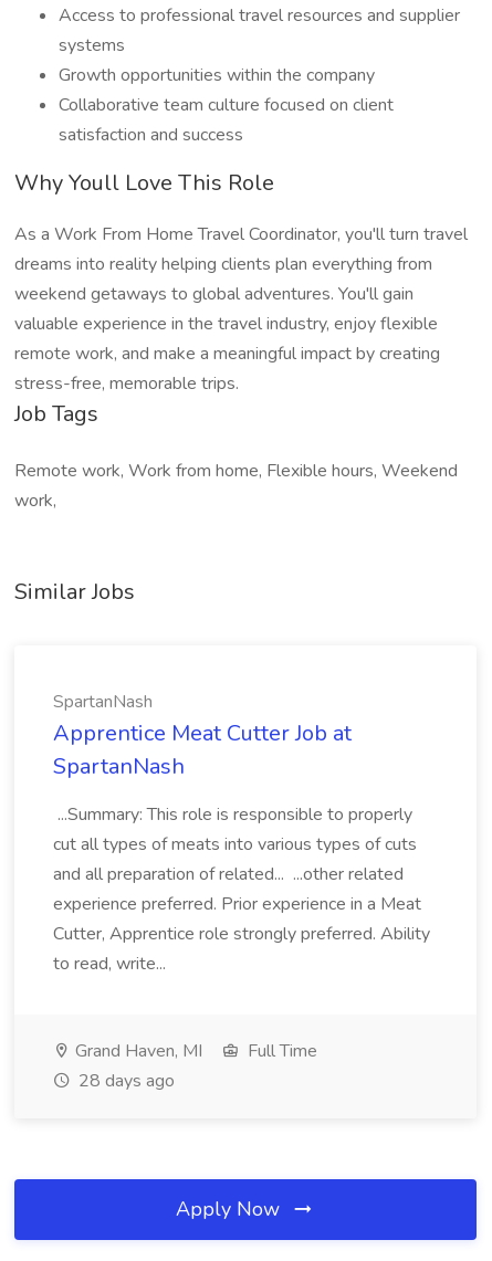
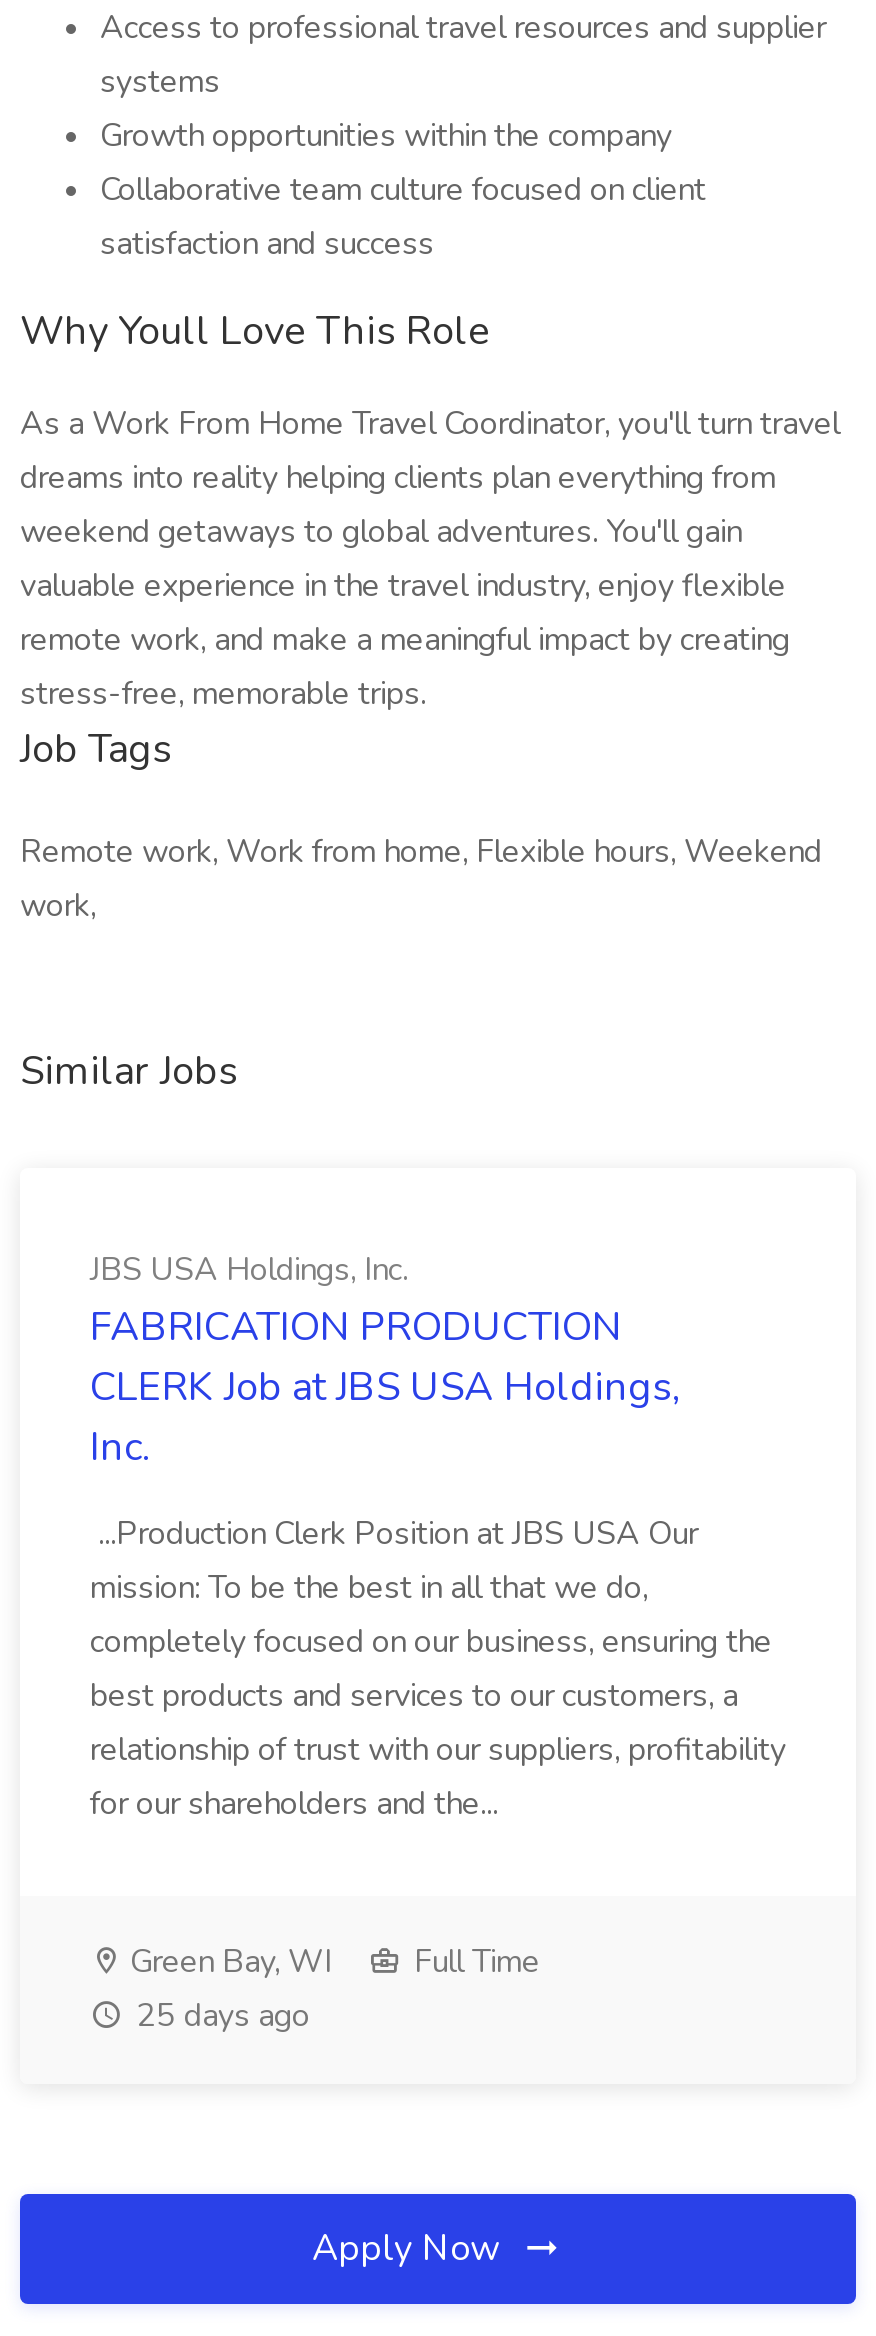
[53,690,352,781] SpartanNash | Apprentice Meat Cutter Job at | SpartanNash -> [90,1248,680,1474] JBS USA Holdings, Inc. | FABRICATION PRODUCTION | CLERK Job at JBS USA Holdings, | Inc.
[53,802,430,976] ...Summary: This role is responsible to properly | cut all types of meats into various types of cuts | and all preparation of related... ...other related | experience preferred. Prior experience in a Meat | Cutter, Apprentice role strongly preferred. Ability | to read, write... -> [90,1512,786,1826] ...Production Clerk Position at JBS USA Our | mission: To be the best in all that we do, | completely focused on our business, ensuring the | best products and services to our customers, a | relationship of trust with our suppliers, profitability | for our shareholders and the...
[71,1039,202,1063] Grand Haven, MI -> [122,1940,332,1984] Green Bay, WI
[74,1069,175,1093] 28 days ago -> [128,1994,310,2038] 25 days ago

